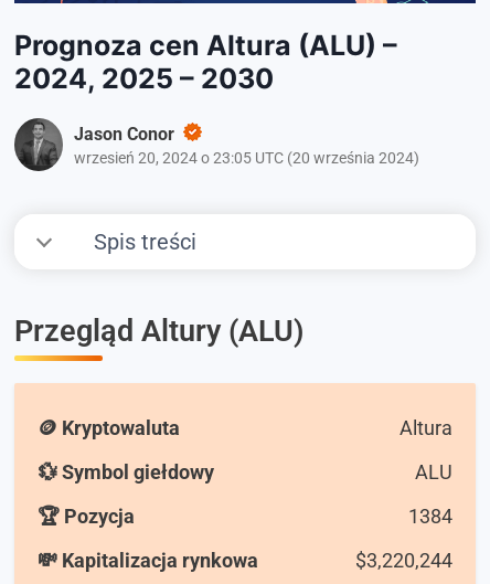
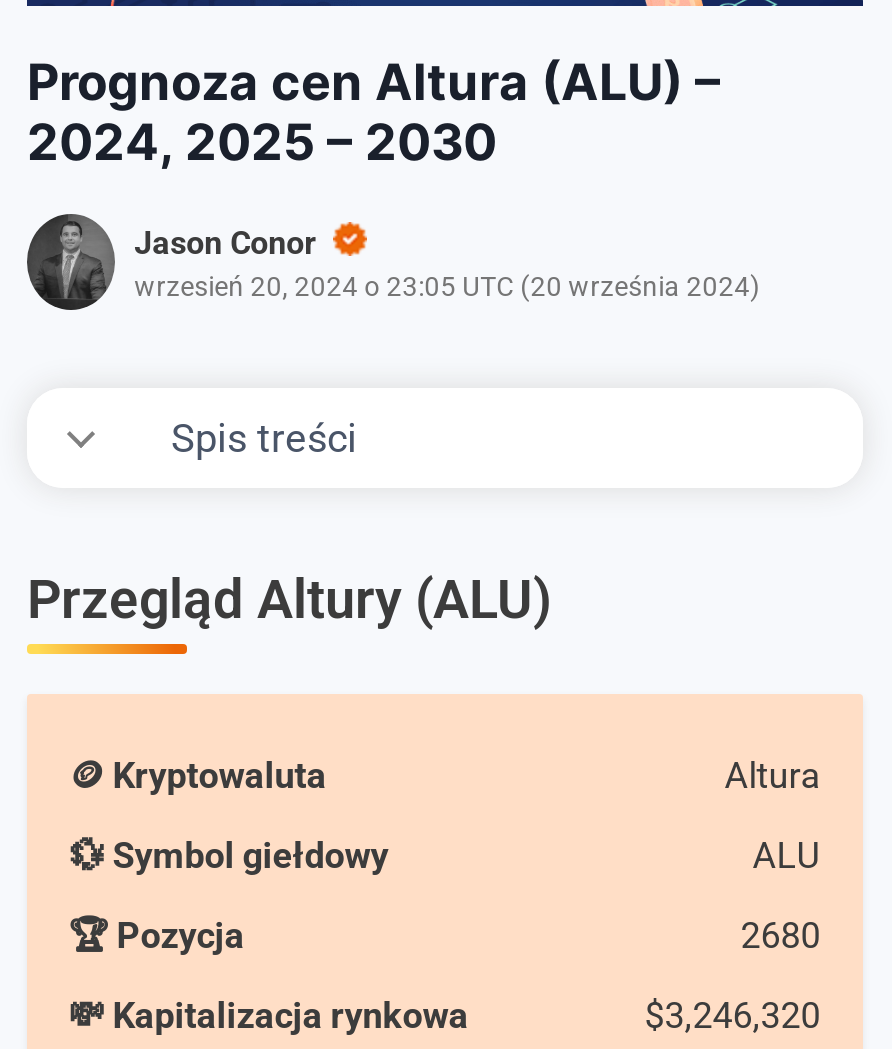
[408,505,452,528] 1384 -> [741,914,821,956] 2680
[355,549,452,572] $3,220,244 -> [645,994,821,1036] $3,246,320

